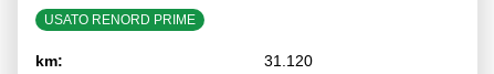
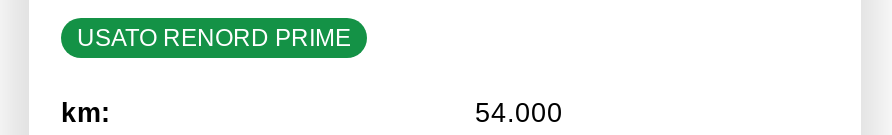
[264,53,313,70] 31.120 -> [475,98,563,128] 54.000

